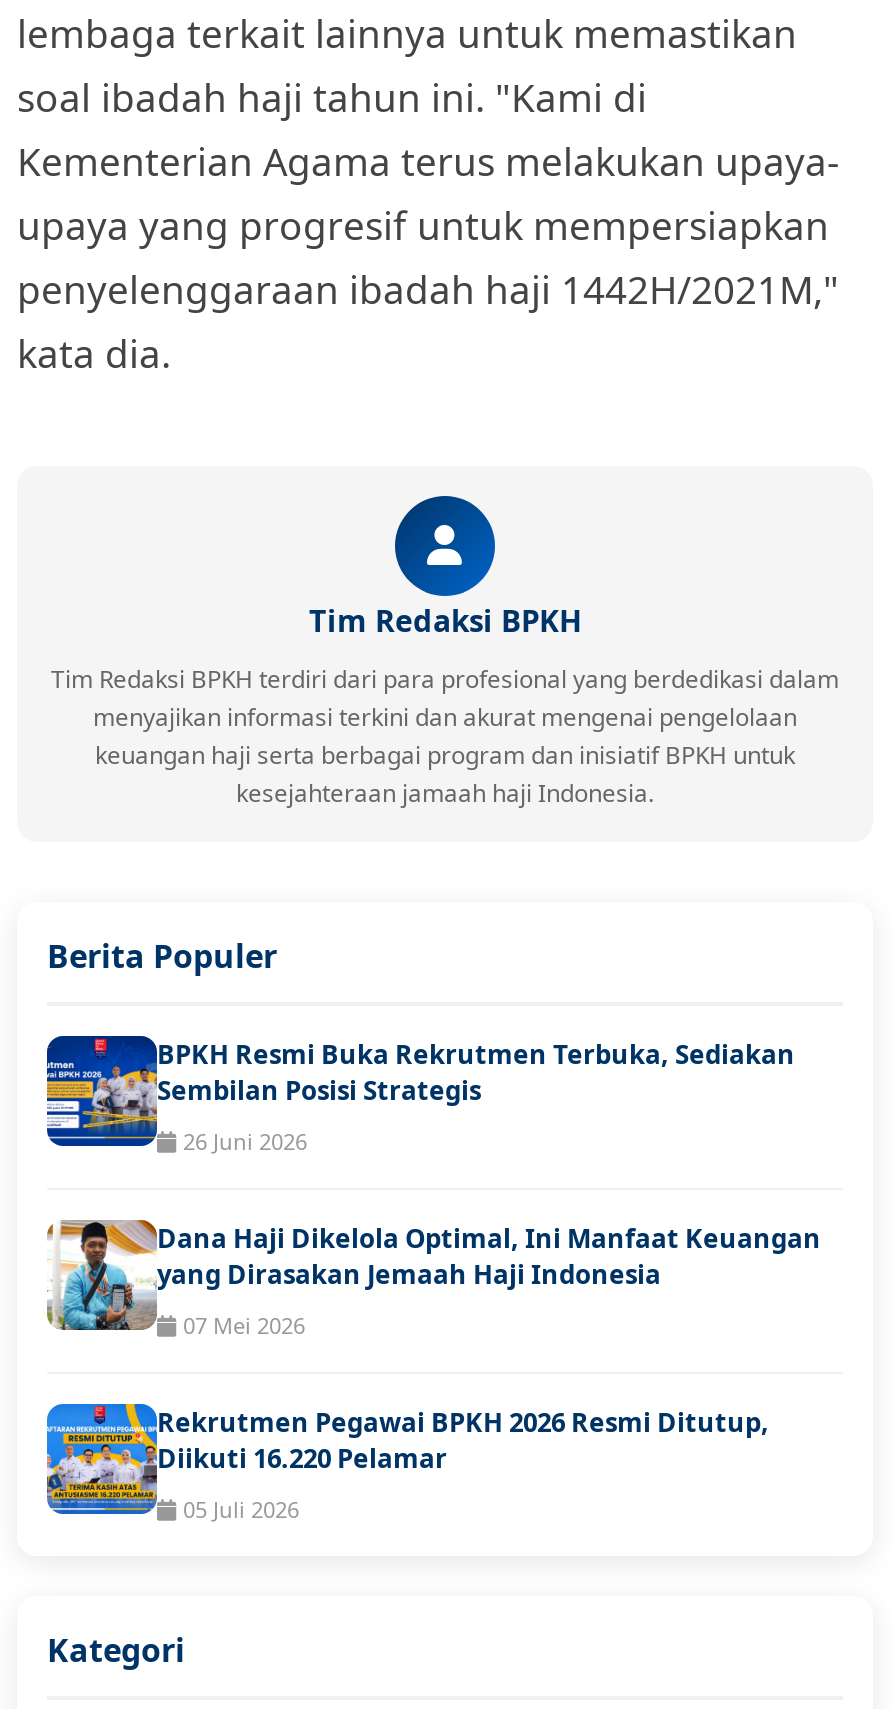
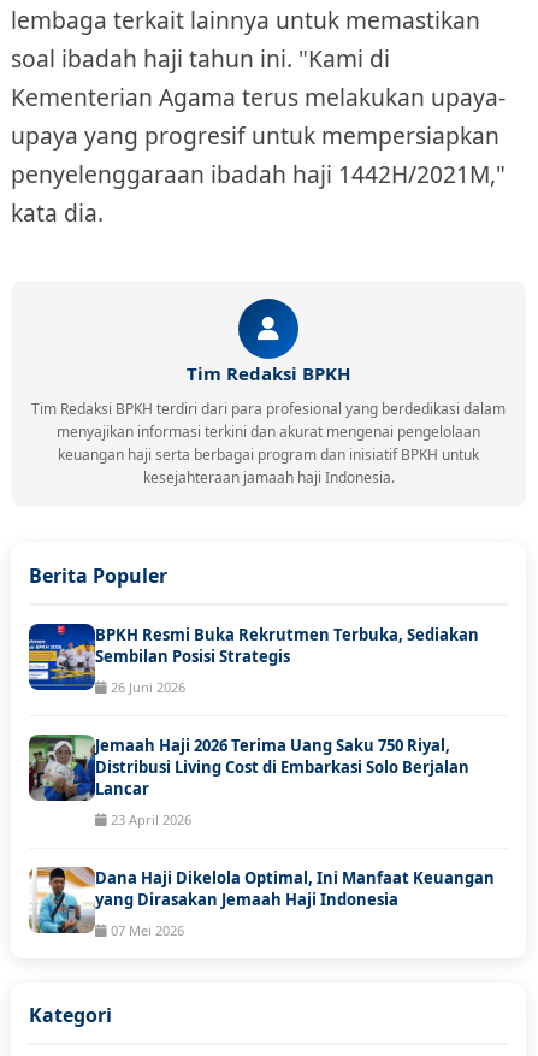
none -> [28,733,469,828] [image] | Jemaah Haji 2026 Terima Uang Saku 750 Riyal, | Distribusi Living Cost di Embarkasi Solo Berjalan | Lancar | 23 April 2026
moved [45,1218,821,1340] -> [28,866,495,939]: [image] | Dana Haji Dikelola Optimal, Ini Manfaat Keuangan | yang Dirasakan Jemaah Haji Indonesia | 07 Mei 2026
[45,1402,769,1524] [image] | Rekrutmen Pegawai BPKH 2026 Resmi Ditutup, | Diikuti 16.220 Pelamar | 05 Juli 2026 -> none

